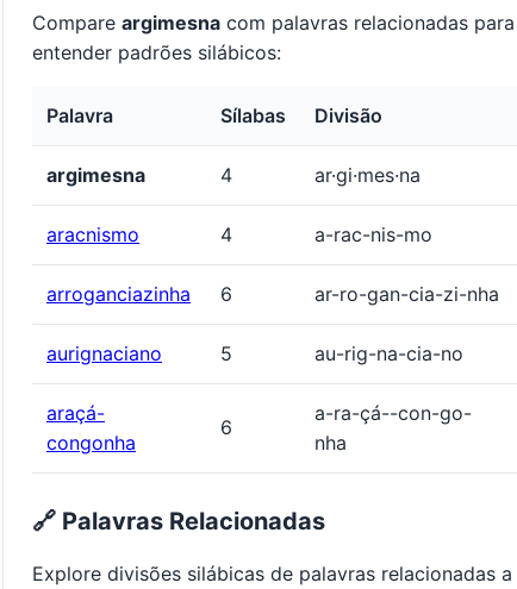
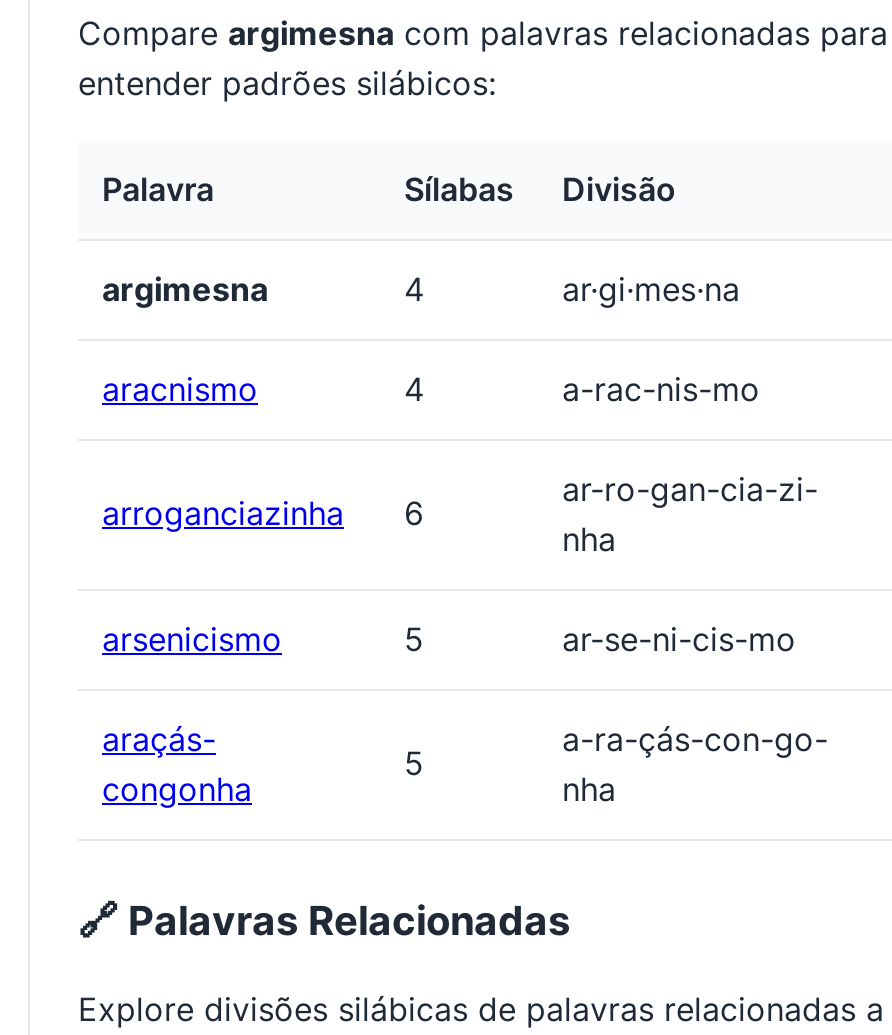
[46,342,162,366] aurignaciano -> [102,619,282,659] arsenicismo
[314,342,463,366] au-rig-na-cia-no -> [562,619,796,659] ar-se-ni-cis-mo
[46,401,105,425] araçá- -> [102,719,216,759] araçás-
[314,401,472,425] a-ra-çá--con-go- -> [562,719,828,759] a-ra-çás-con-go-
[220,416,232,439] 6 -> [404,743,424,783] 5

